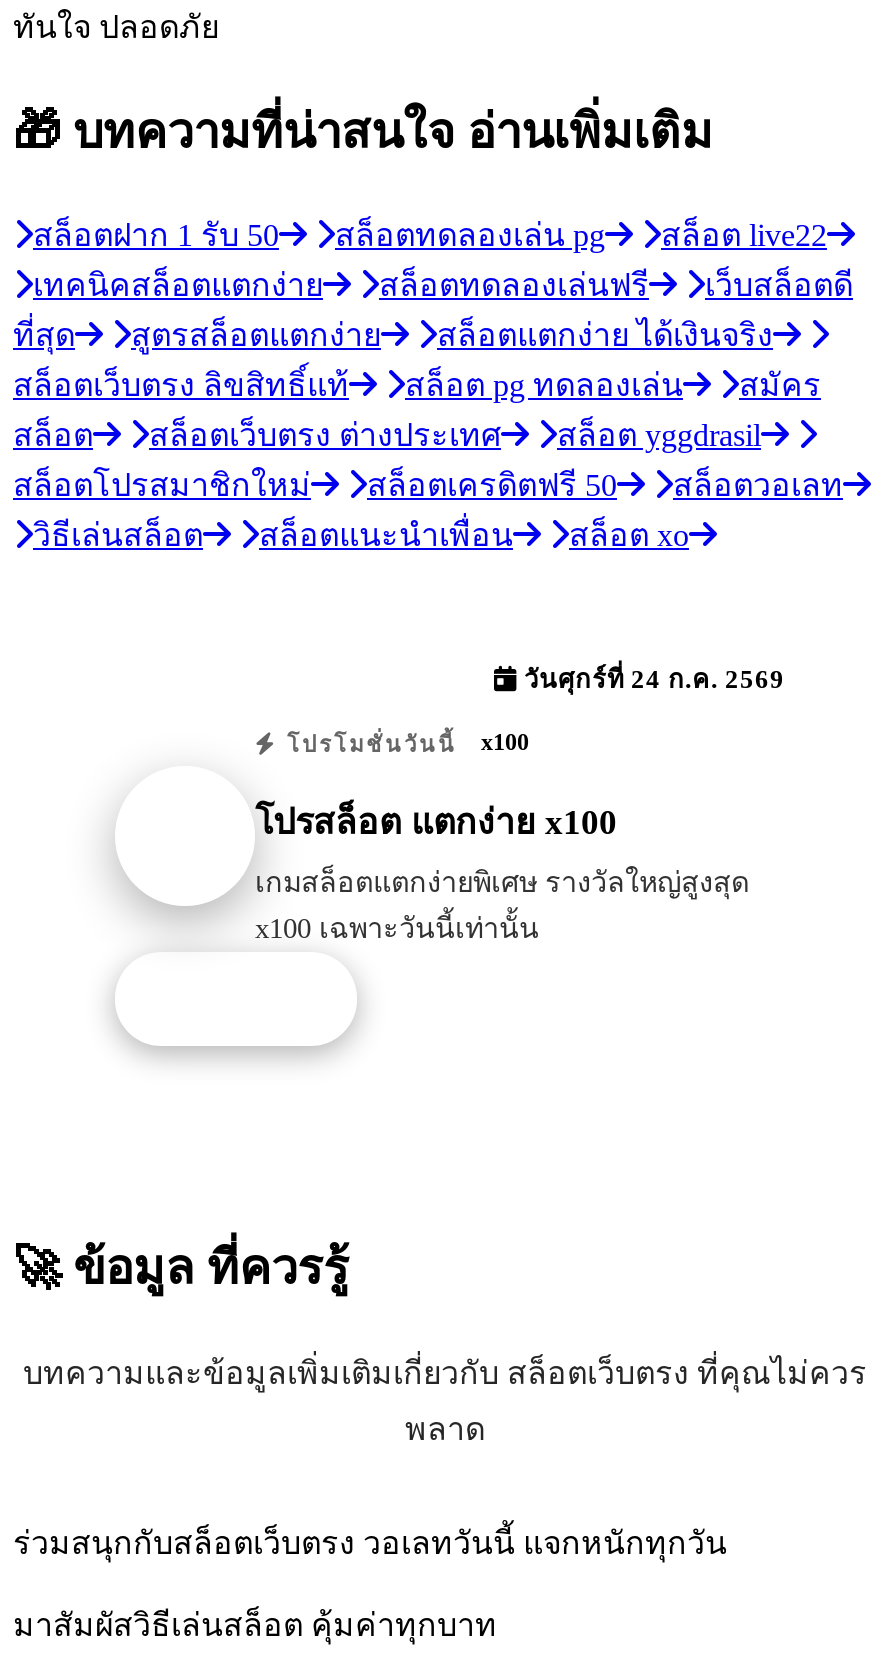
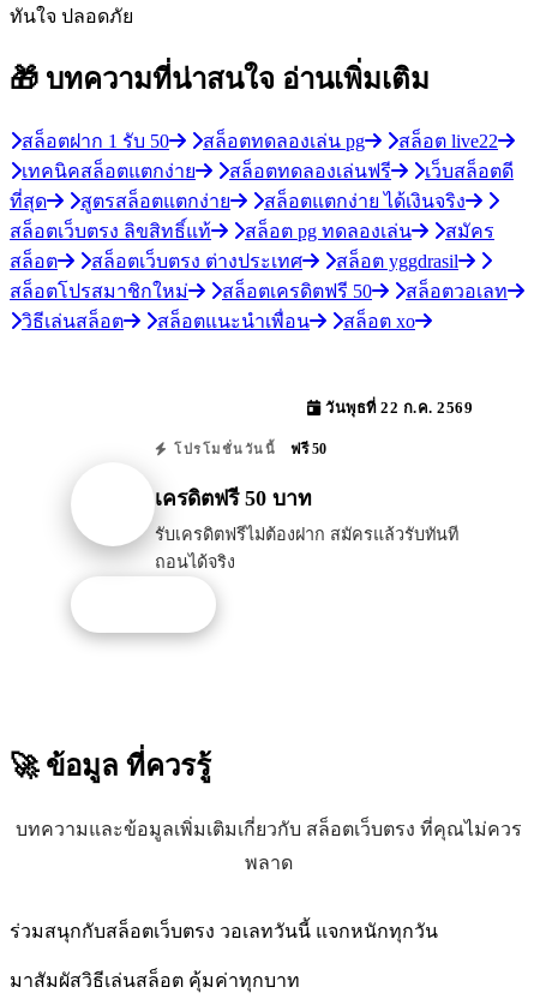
[517,666,785,694] วันศุกร์ที่ 24 ก.ค. 2569 -> [321,400,473,417] วันพุธที่ 22 ก.ค. 2569
[278,728,529,756] โปรโมชั่นวันนี้ x100 -> [169,441,326,458] โปรโมชั่นวันนี้ ฟรี 50
[255,802,617,842] โปรสล็อต แตกง่าย x100 -> [155,486,312,510] เครดิตฟรี 50 บาท
[255,866,749,944] เกมสล็อตแตกง่ายพิเศษ รางวัลใหญ่สูงสุด | x100 เฉพาะวันนี้เท่านั้น -> [155,524,458,571] รับเครดิตฟรีไม่ต้องฝาก สมัครแล้วรับทันที | ถอนได้จริง

